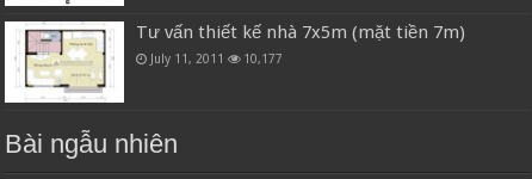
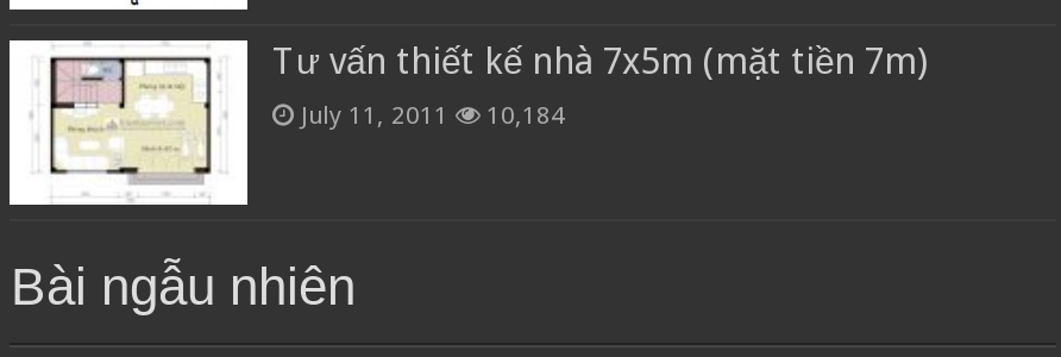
[151,51,283,65] July 11, 2011 10,177 -> [301,101,565,130] July 11, 2011 10,184

